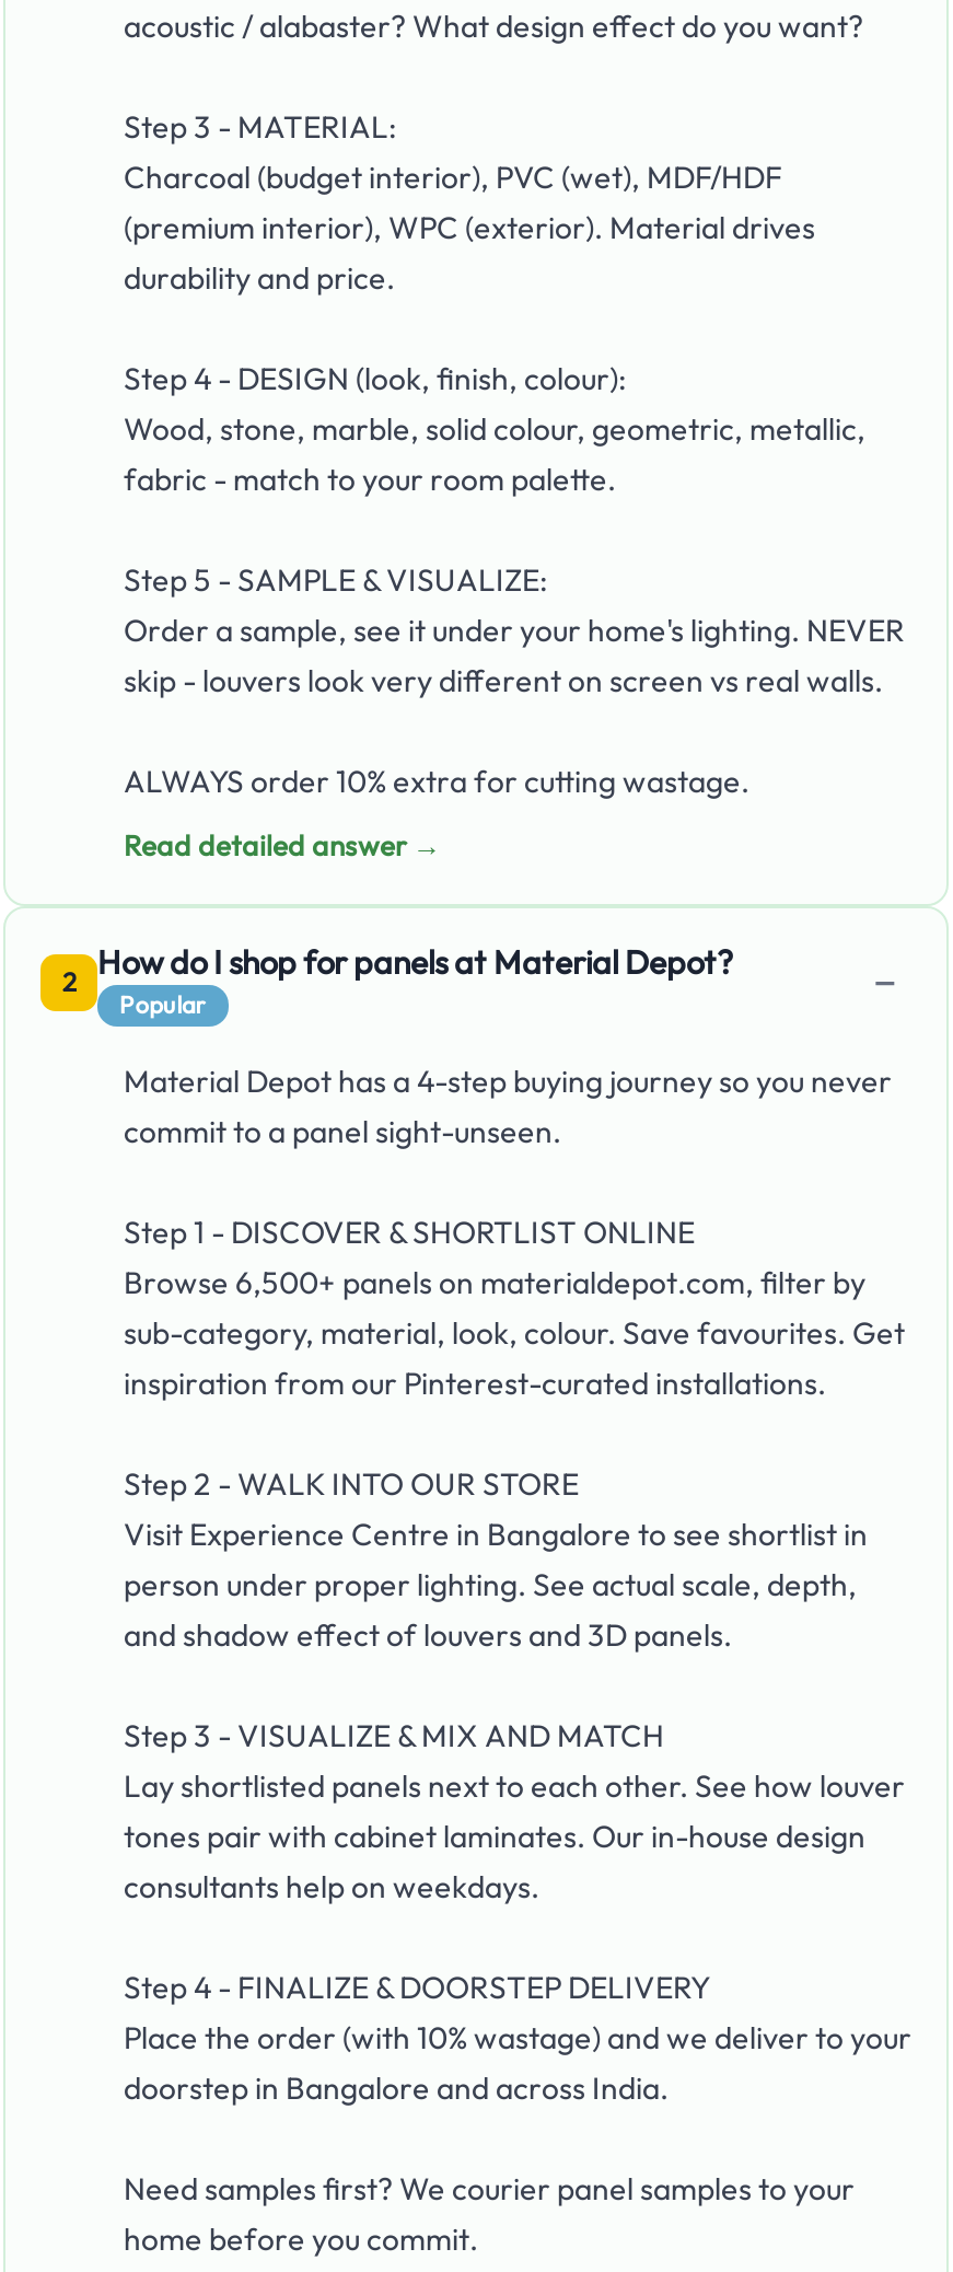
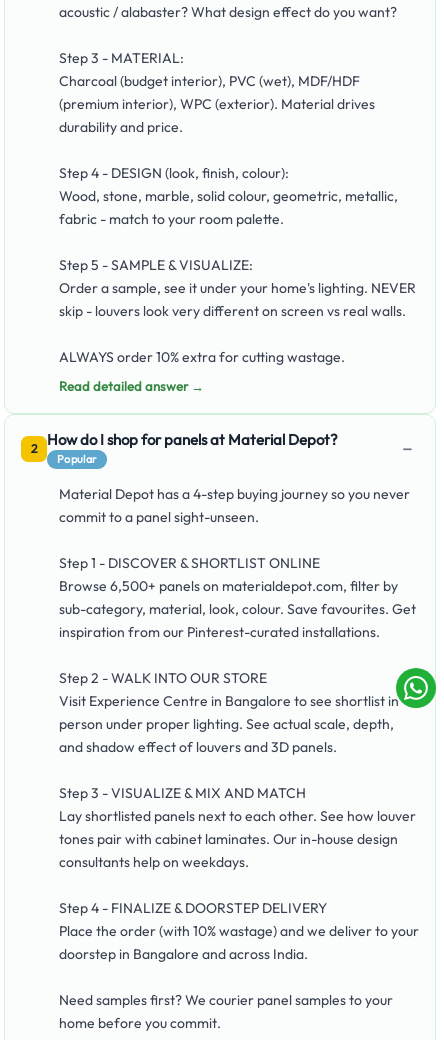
none -> [395,667,437,709] [image]

